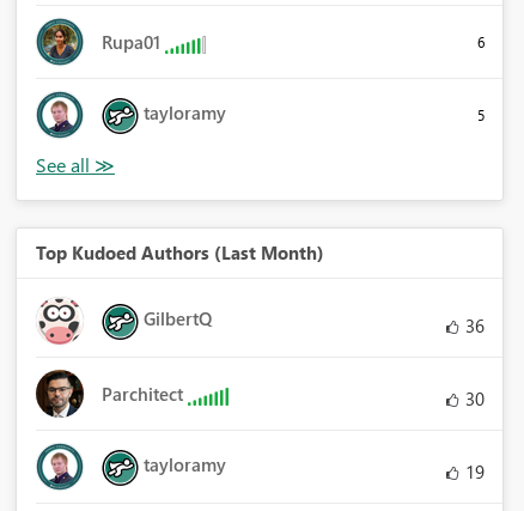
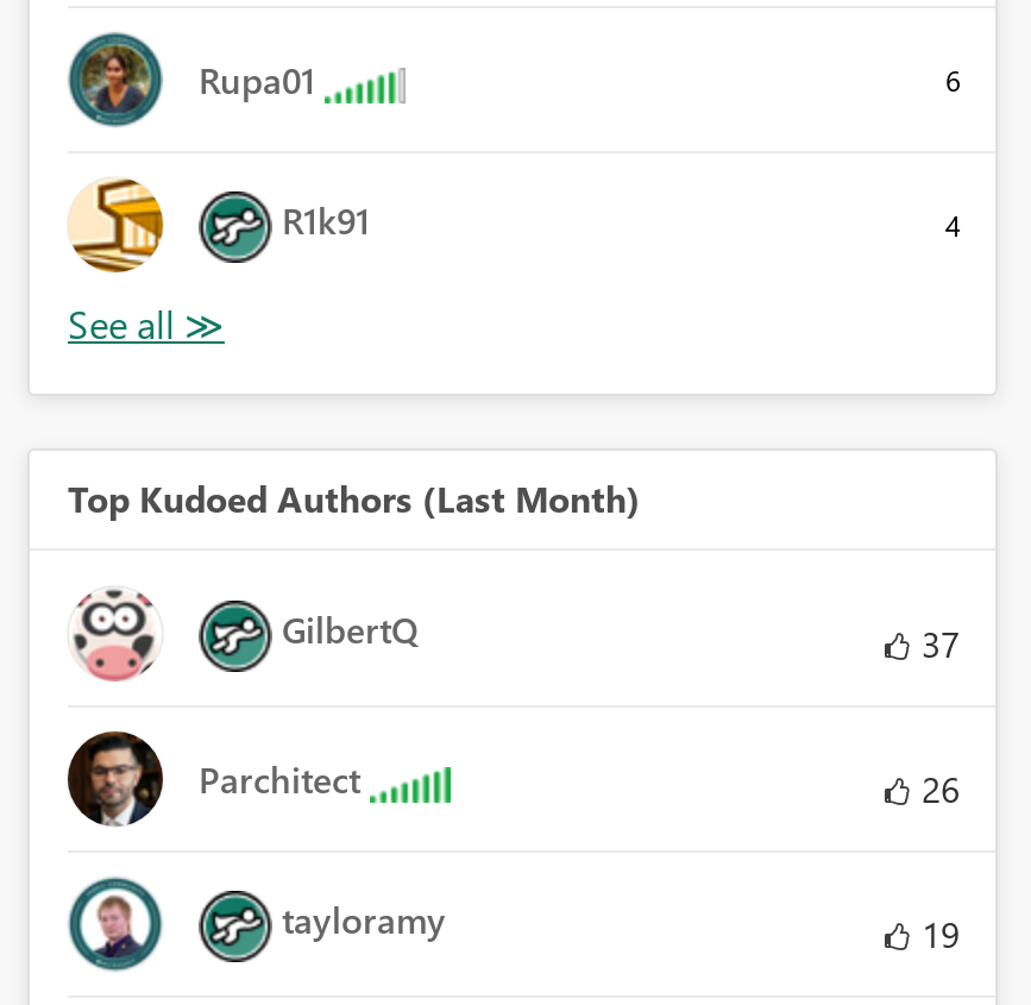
[36,91,84,139] [image] -> [70,177,165,275] [image]
[144,101,485,125] tayloramy | 5 -> [282,197,960,244] R1k91 | 4
[461,314,485,338] 36 -> [912,620,960,668] 37
[461,387,485,411] 30 -> [912,765,960,813] 26

